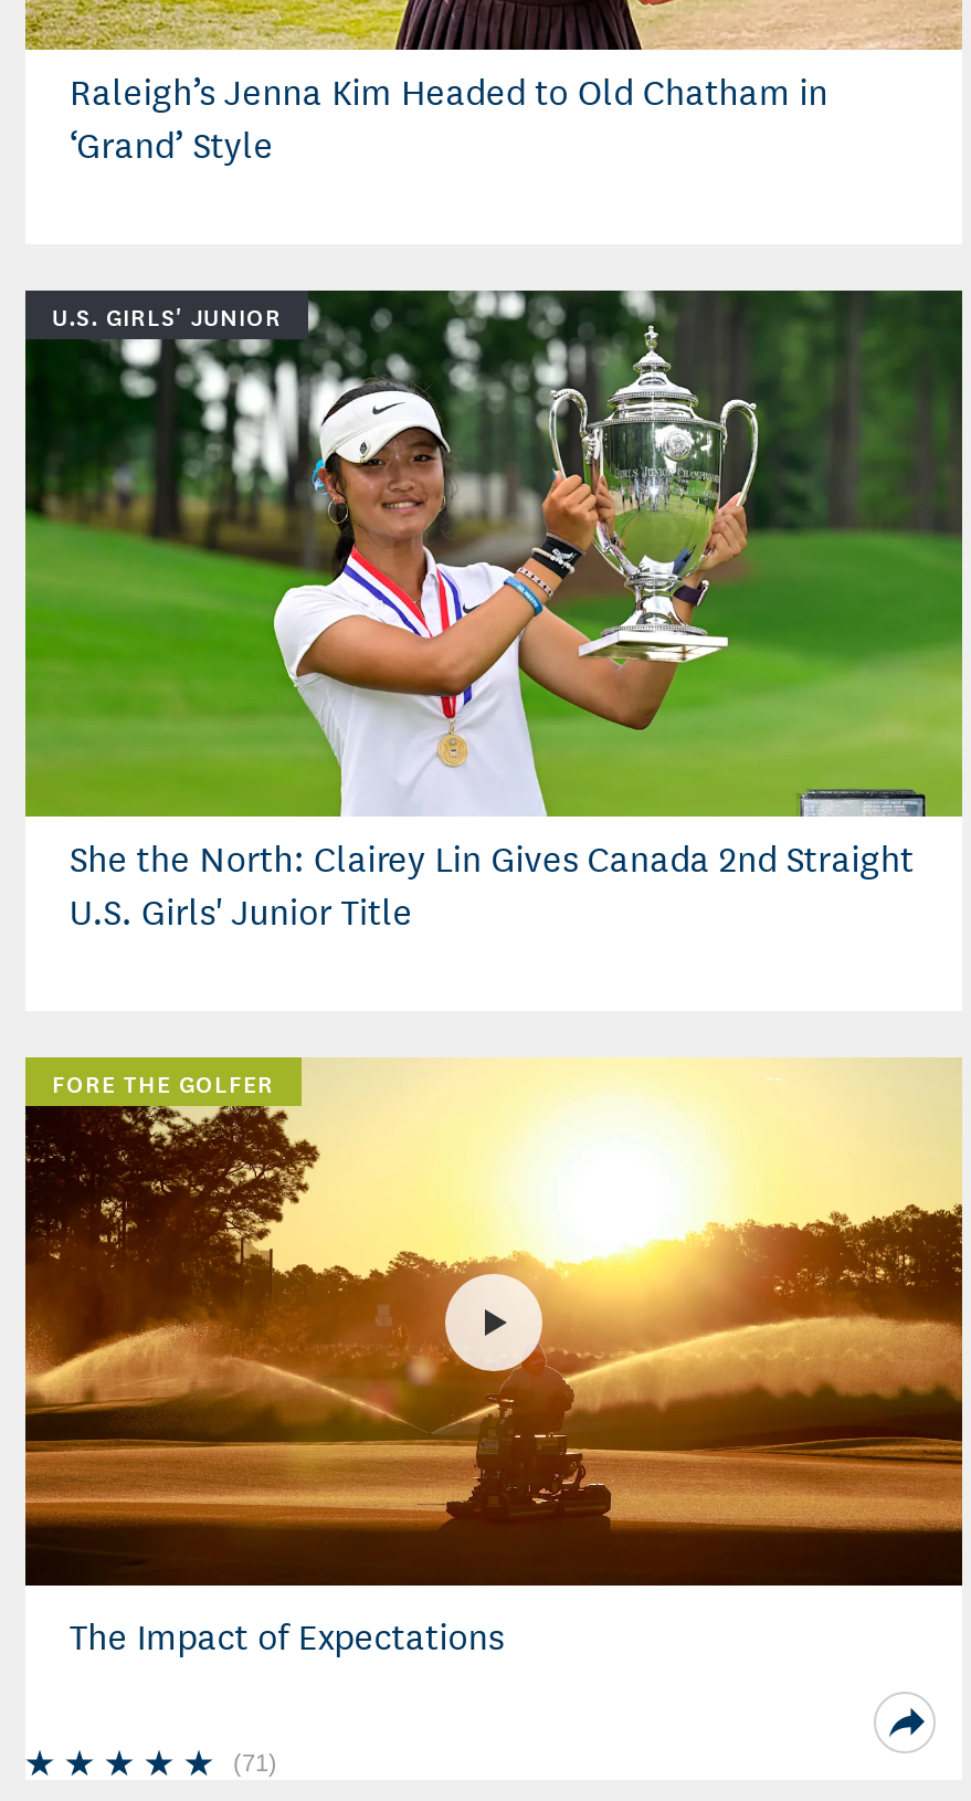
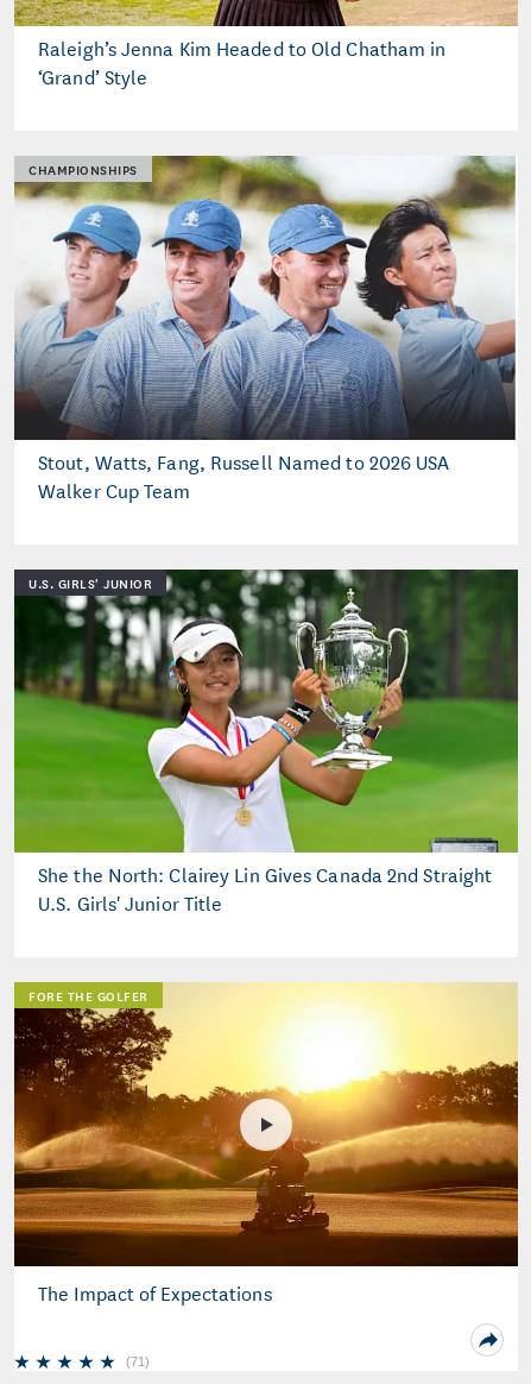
none -> [13,156,518,441] [image] | CHAMPIONSHIPS
none -> [38,446,450,504] Stout, Watts, Fang, Russell Named to 2026 USA | Walker Cup Team

